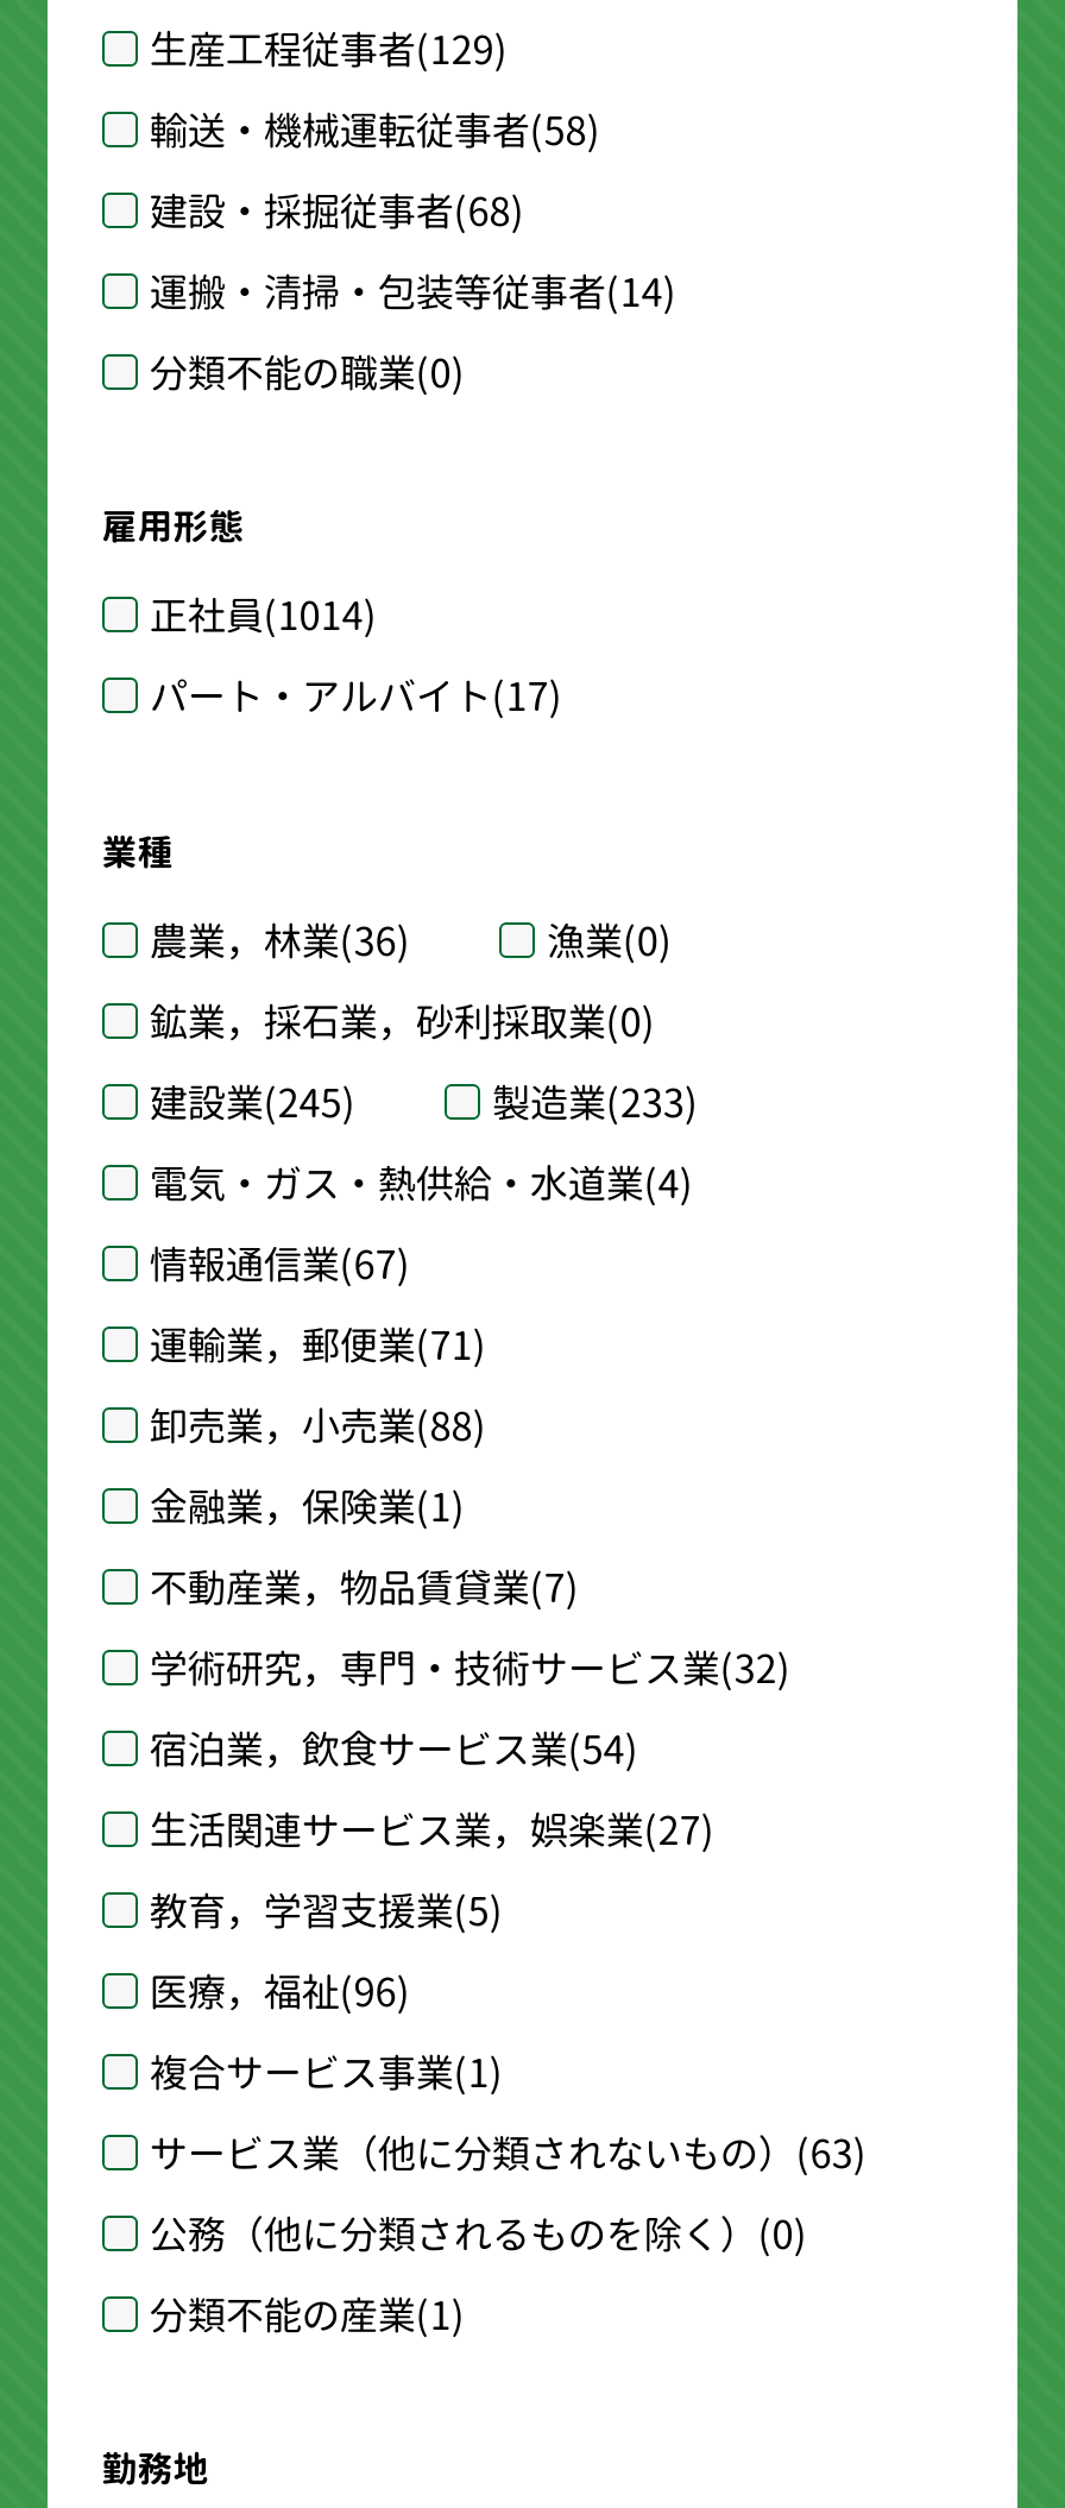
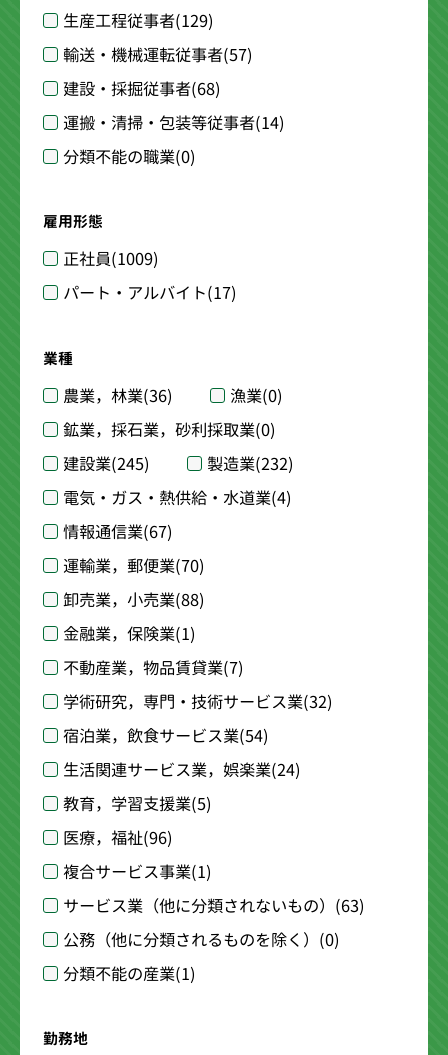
[149,102,601,157] 輸送・機械運転従事者(58) -> [63,43,253,66] 輸送・機械運転従事者(57)
[149,588,378,643] 正社員(1014) -> [63,247,159,270] 正社員(1009)
[492,1074,699,1129] 製造業(233) -> [207,452,294,475] 製造業(232)
[149,1317,487,1371] 運輸業，郵便業(71) -> [63,554,205,577] 運輸業，郵便業(70)
[149,1802,715,1856] 生活関連サービス業，娯楽業(27) -> [63,758,301,781] 生活関連サービス業，娯楽業(24)

